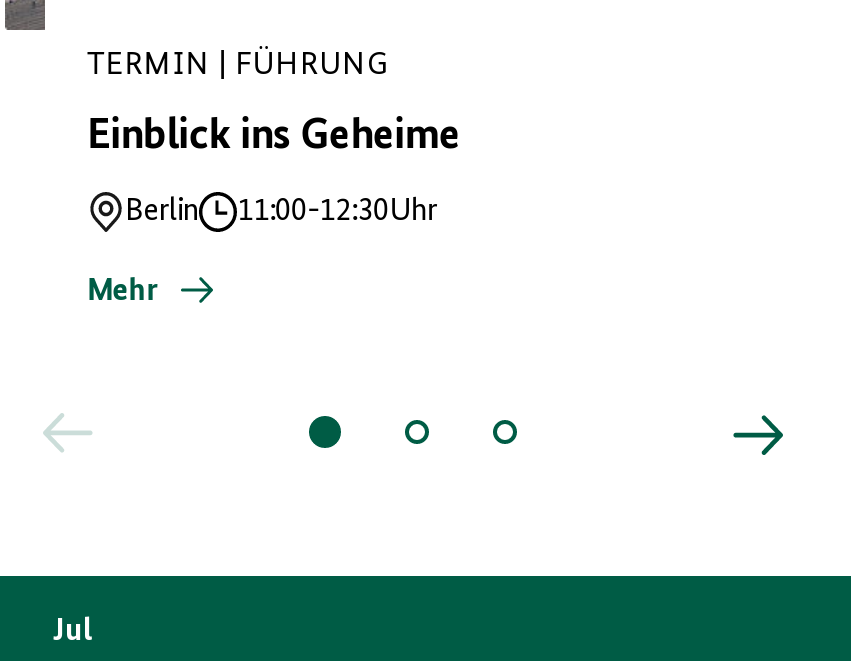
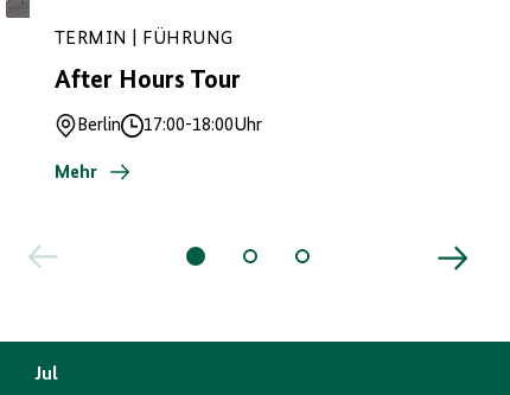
[87,114,461,158] Einblick ins Geheime -> [54,68,241,94] After Hours Tour
[125,196,437,228] Berlin 11:00-12:30Uhr -> [77,116,262,135] Berlin 17:00-18:00Uhr

